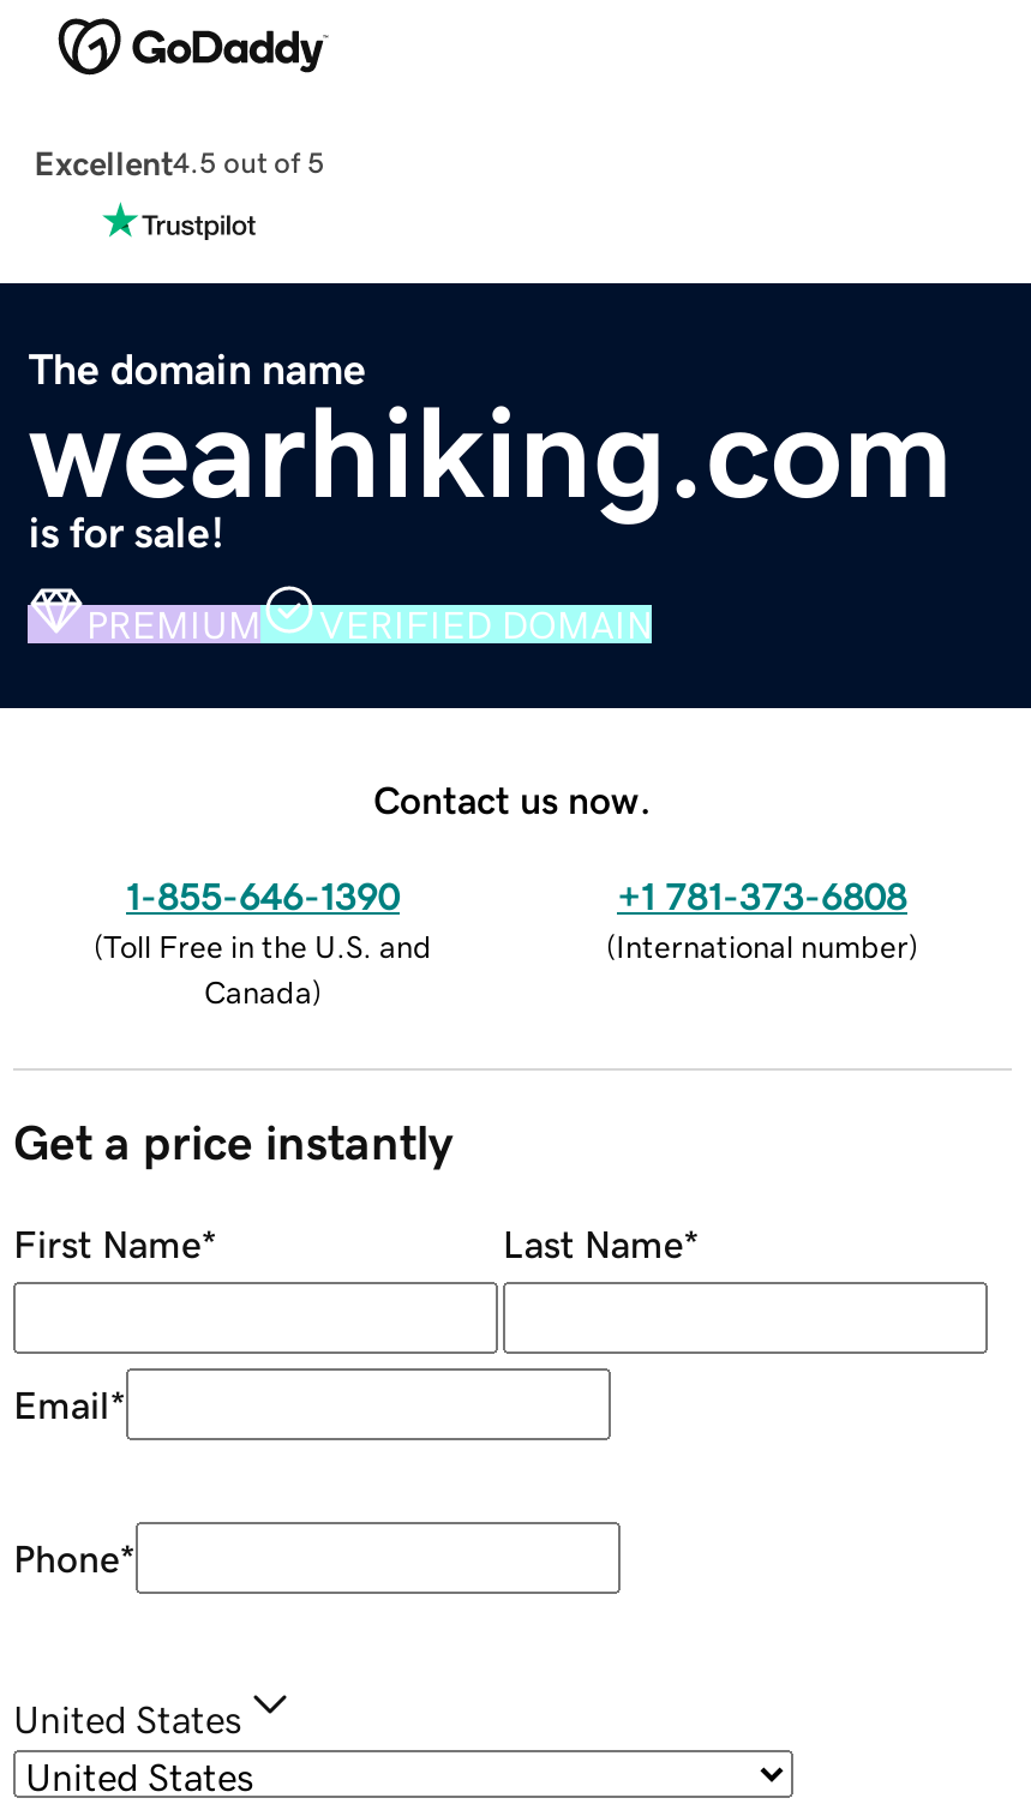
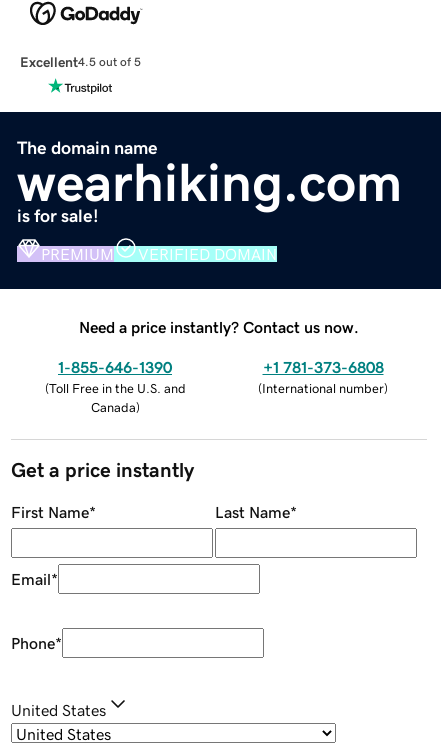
[373,779,652,818] Contact us now. -> [79,319,359,335] Need a price instantly? Contact us now.

